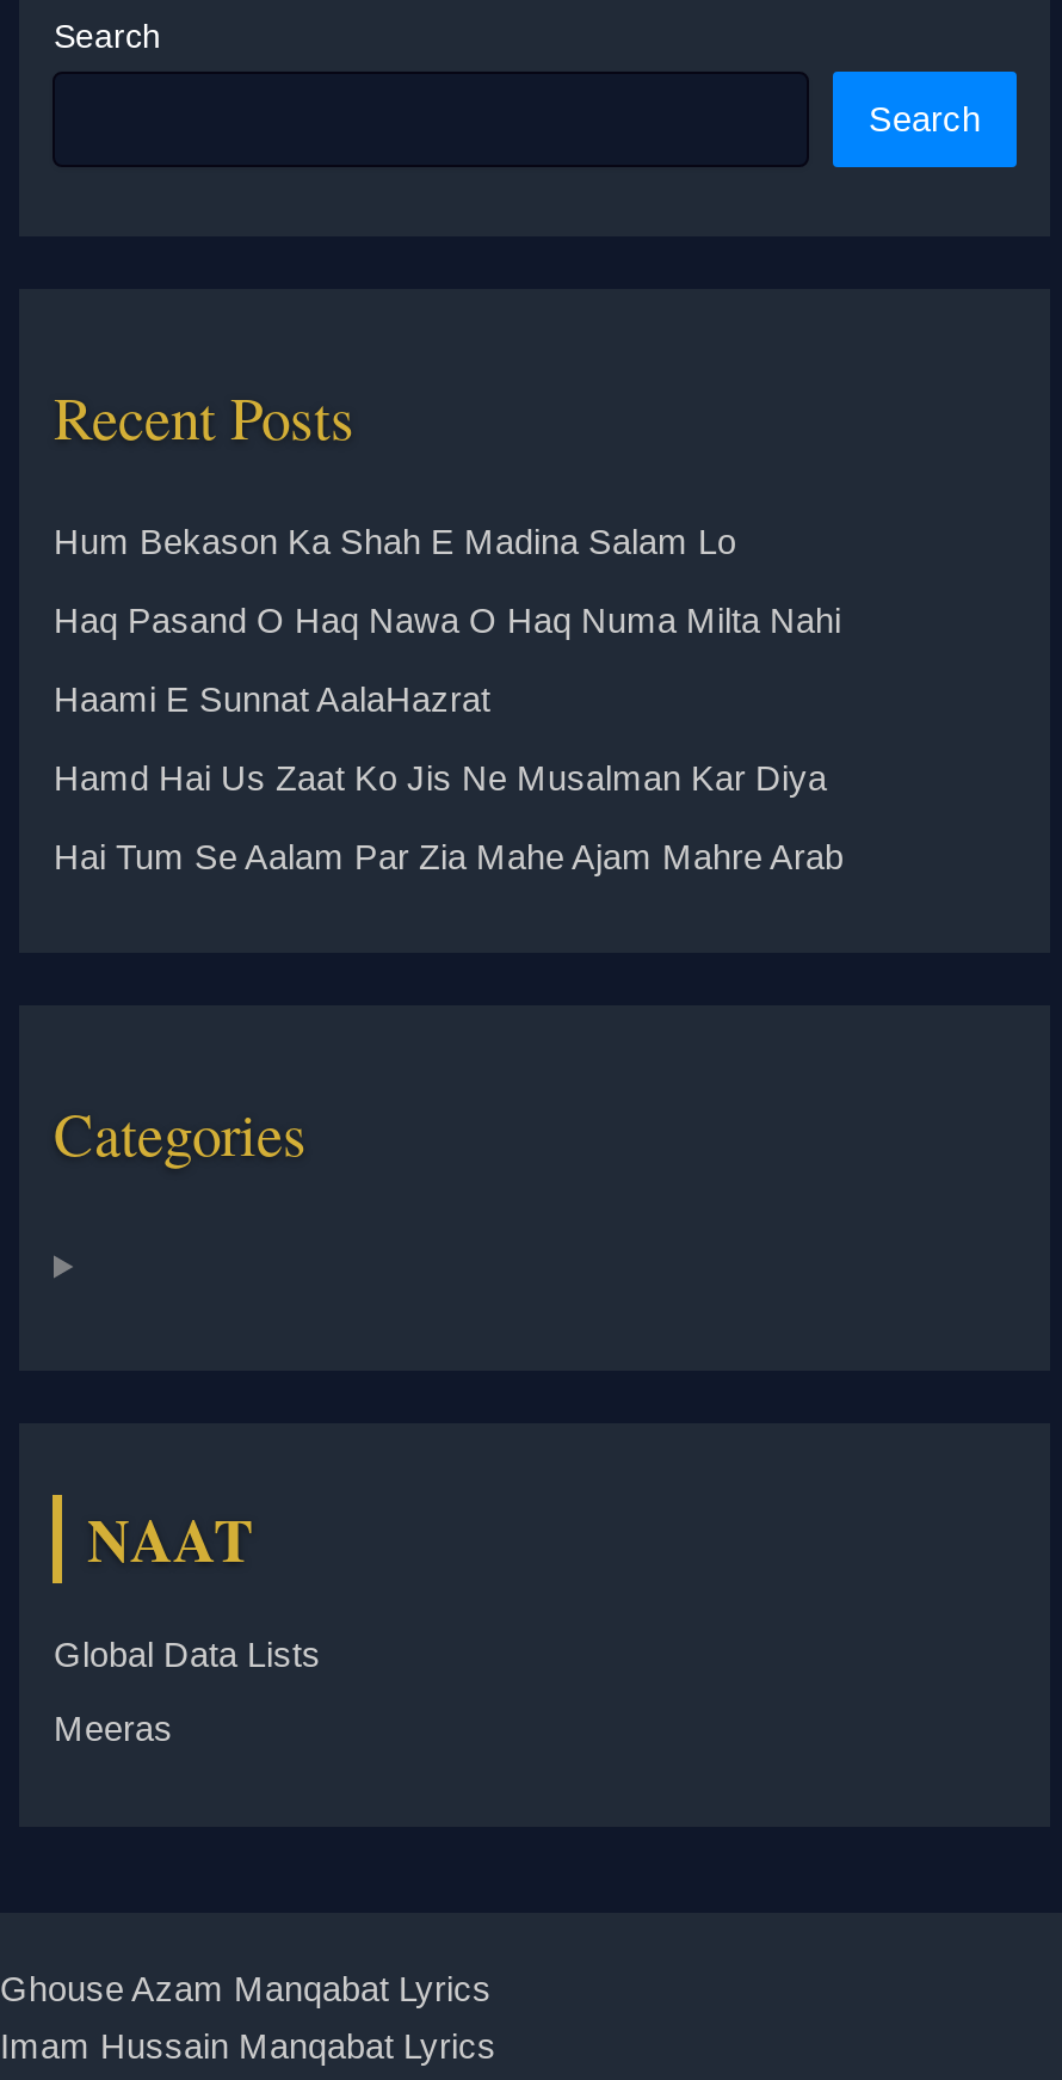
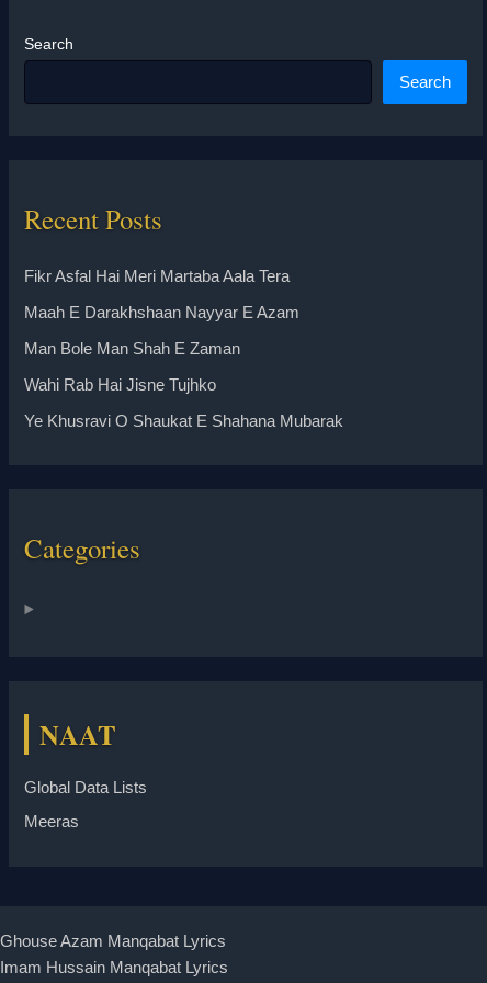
[54,522,736,560] Hum Bekason Ka Shah E Madina Salam Lo -> [25,267,290,285] Fikr Asfal Hai Meri Martaba Aala Tera
[54,601,841,639] Haq Pasand O Haq Nawa O Haq Numa Milta Nahi -> [25,304,300,321] Maah E Darakhshaan Nayyar E Azam
[54,680,490,718] Haami E Sunnat AalaHazrat -> [25,340,241,357] Man Bole Man Shah E Zaman
[54,759,827,797] Hamd Hai Us Zaat Ko Jis Ne Musalman Kar Diya -> [25,376,217,394] Wahi Rab Hai Jisne Tujhko
[54,837,844,876] Hai Tum Se Aalam Par Zia Mahe Ajam Mahre Arab -> [25,412,344,430] Ye Khusravi O Shaukat E Shahana Mubarak

